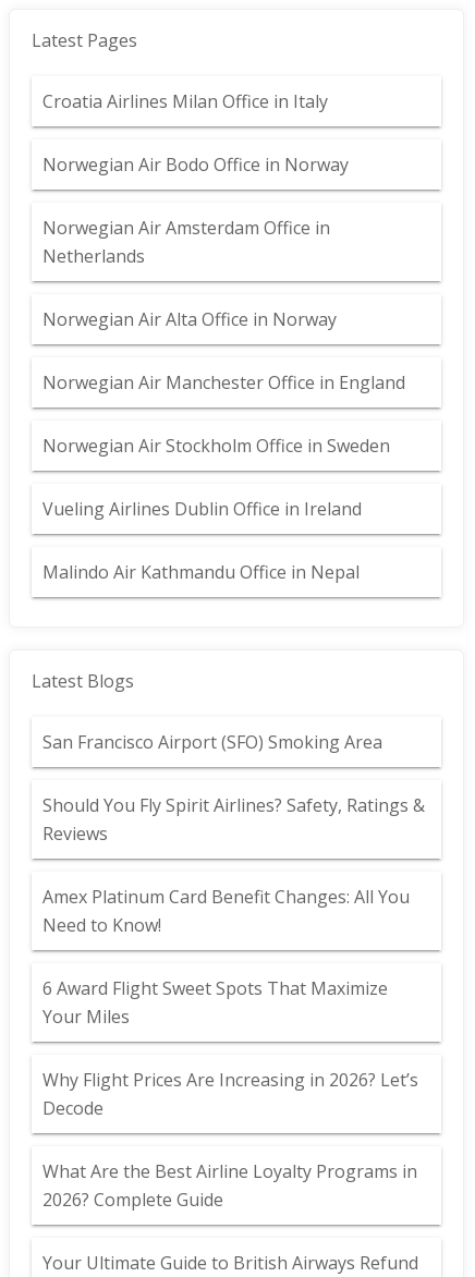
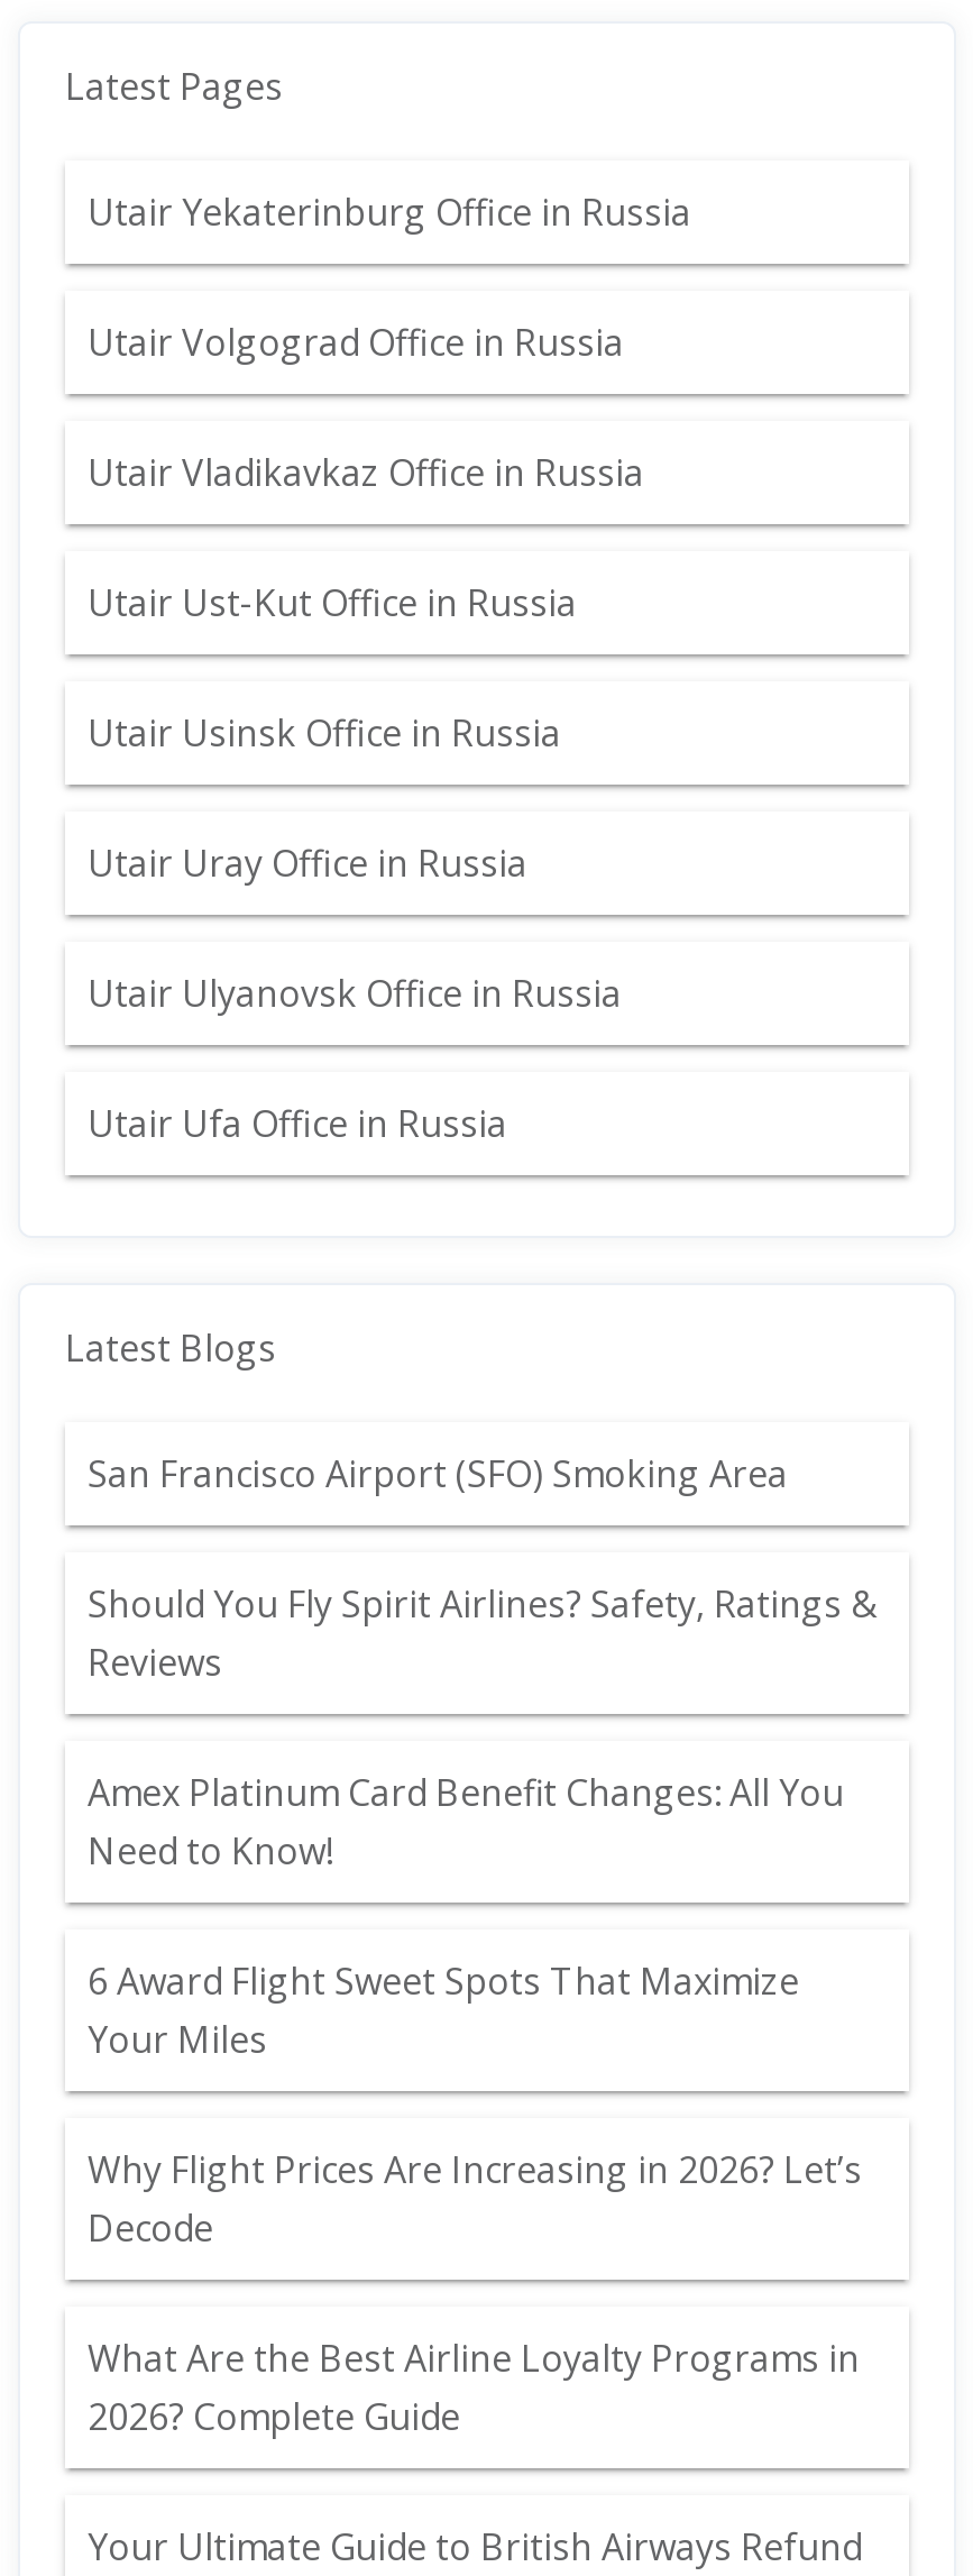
[42,89,328,113] Croatia Airlines Milan Office in Italy -> [88,187,691,237] Utair Yekaterinburg Office in Russia
[42,153,349,177] Norwegian Air Bodo Office in Norway -> [88,318,624,367] Utair Volgograd Office in Russia
[42,216,330,268] Norwegian Air Amsterdam Office in | Netherlands -> [88,448,644,497] Utair Vladikavkaz Office in Russia
[42,307,337,331] Norwegian Air Alta Office in Norway -> [88,578,577,627] Utair Ust-Kut Office in Russia
[42,370,405,394] Norwegian Air Manchester Office in England -> [88,708,561,758] Utair Usinsk Office in Russia
[42,434,390,458] Norwegian Air Stockholm Office in Sweden -> [88,838,527,888] Utair Uray Office in Russia
[42,497,362,521] Vueling Airlines Dublin Office in Ireland -> [88,969,622,1018] Utair Ulyanovsk Office in Russia
[42,560,360,584] Malindo Air Kathmandu Office in Nepal -> [88,1099,507,1148] Utair Ufa Office in Russia

